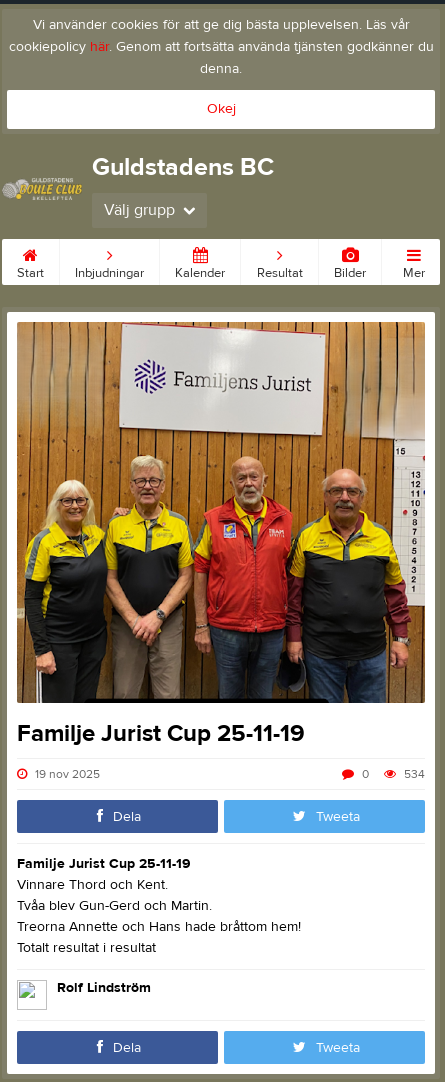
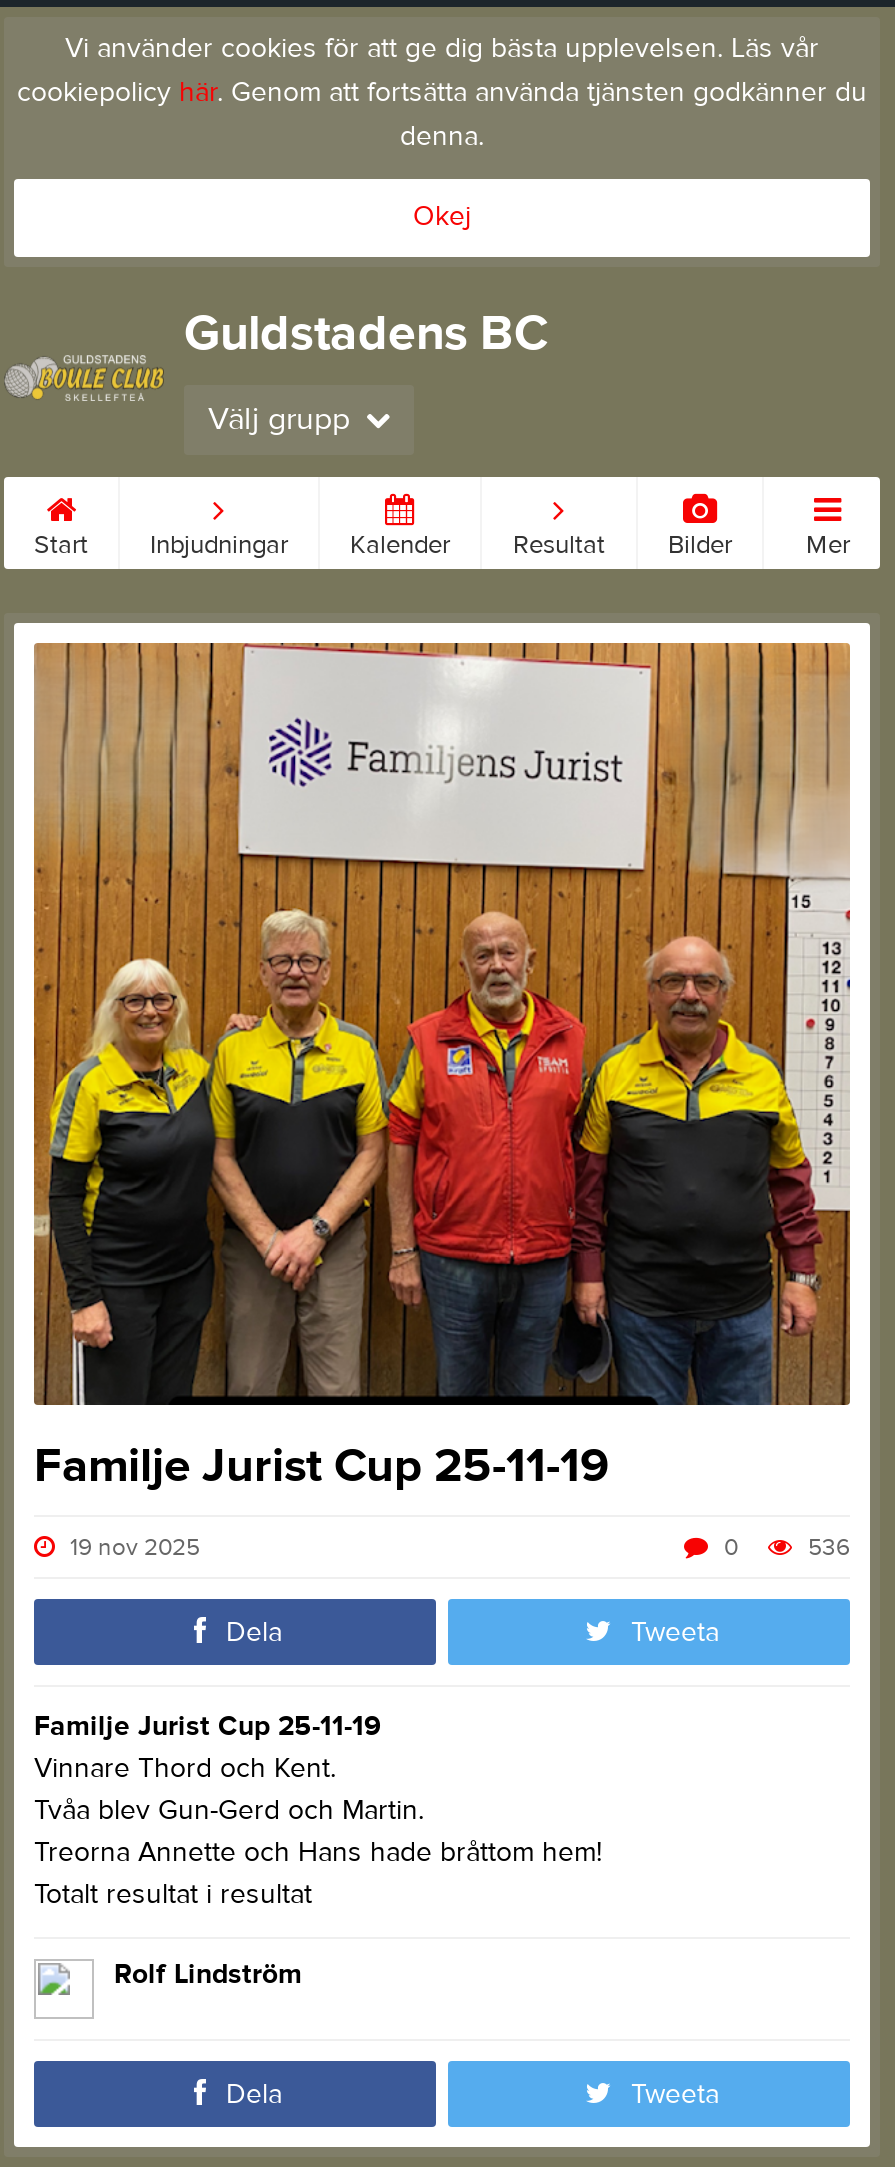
[359,766,425,782] 0 534 -> [718,1532,850,1564] 0 536

